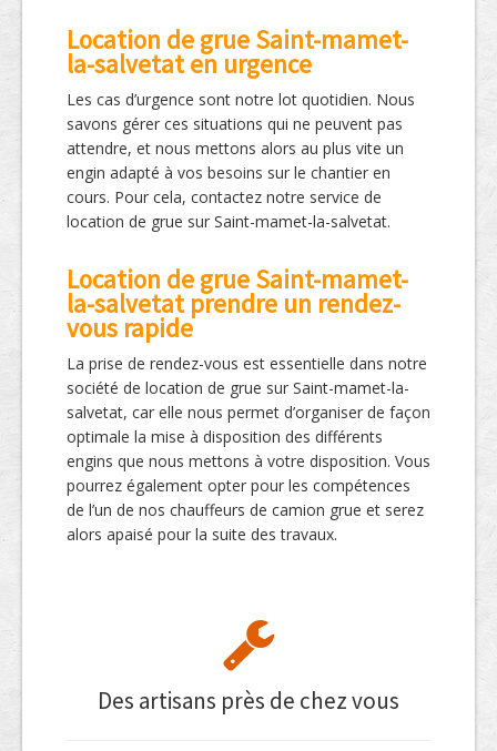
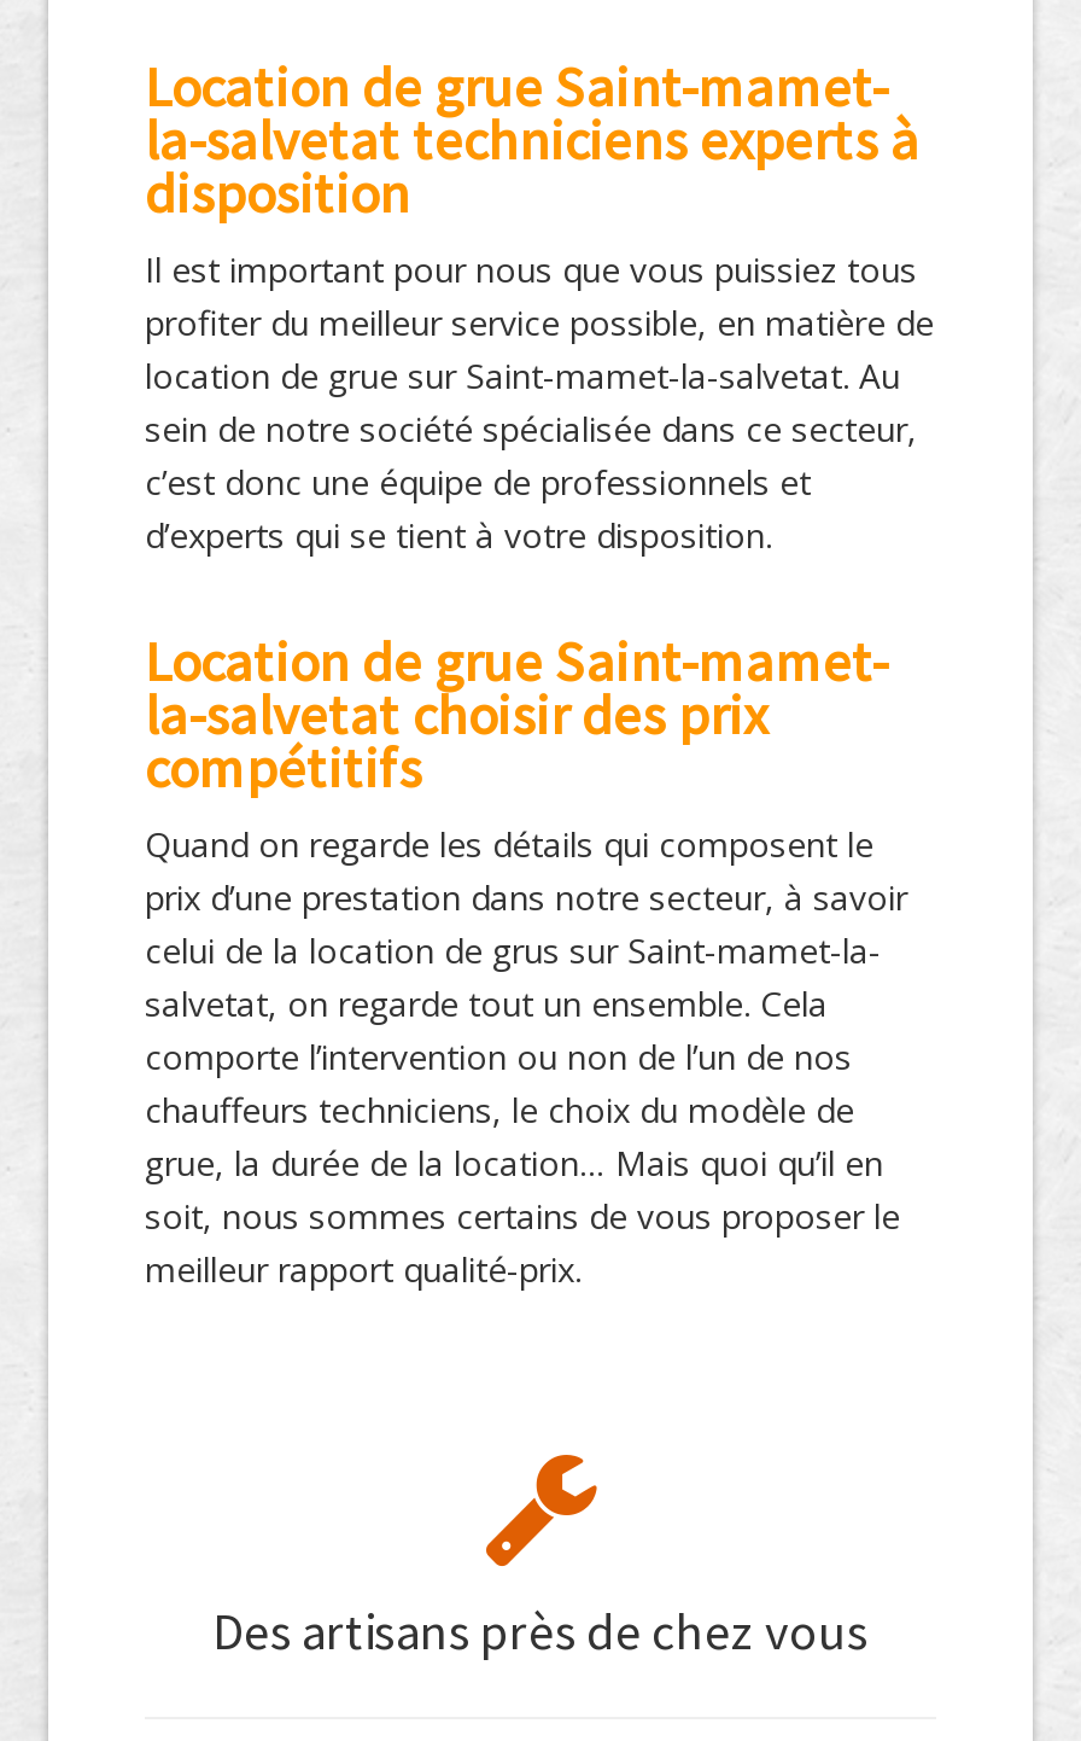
[67,48,415,232] la-salvetat en urgence | Les cas d’urgence sont notre lot quotidien. Nous | savons gérer ces situations qui ne peuvent pas | attendre, et nous mettons alors au plus vite un | engin adapté à vos besoins sur le chantier en | cours. Pour cela, contactez notre service de | location de grue sur Saint-mamet-la-salvetat. -> [145,104,934,558] la-salvetat techniciens experts à | disposition | Il est important pour nous que vous puissiez tous | profiter du meilleur service possible, en matière de | location de grue sur Saint-mamet-la-salvetat. Au | sein de notre société spécialisée dans ce secteur, | c’est donc une équipe de professionnels et | d’experts qui se tient à votre disposition.
[67,287,430,545] la-salvetat prendre un rendez- | vous rapide | La prise de rendez-vous est essentielle dans notre | société de location de grue sur Saint-mamet-la- | salvetat, car elle nous permet d’organiser de façon | optimale la mise à disposition des différents | engins que nous mettons à votre disposition. Vous | pourrez également opter pour les compétences | de l’un de nos chauffeurs de camion grue et serez | alors apaisé pour la suite des travaux. -> [145,679,907,1292] la-salvetat choisir des prix | compétitifs | Quand on regarde les détails qui composent le | prix d’une prestation dans notre secteur, à savoir | celui de la location de grus sur Saint-mamet-la- | salvetat, on regarde tout un ensemble. Cela | comporte l’intervention ou non de l’un de nos | chauffeurs techniciens, le choix du modèle de | grue, la durée de la location… Mais quoi qu’il en | soit, nous sommes certains de vous proposer le | meilleur rapport qualité-prix.

